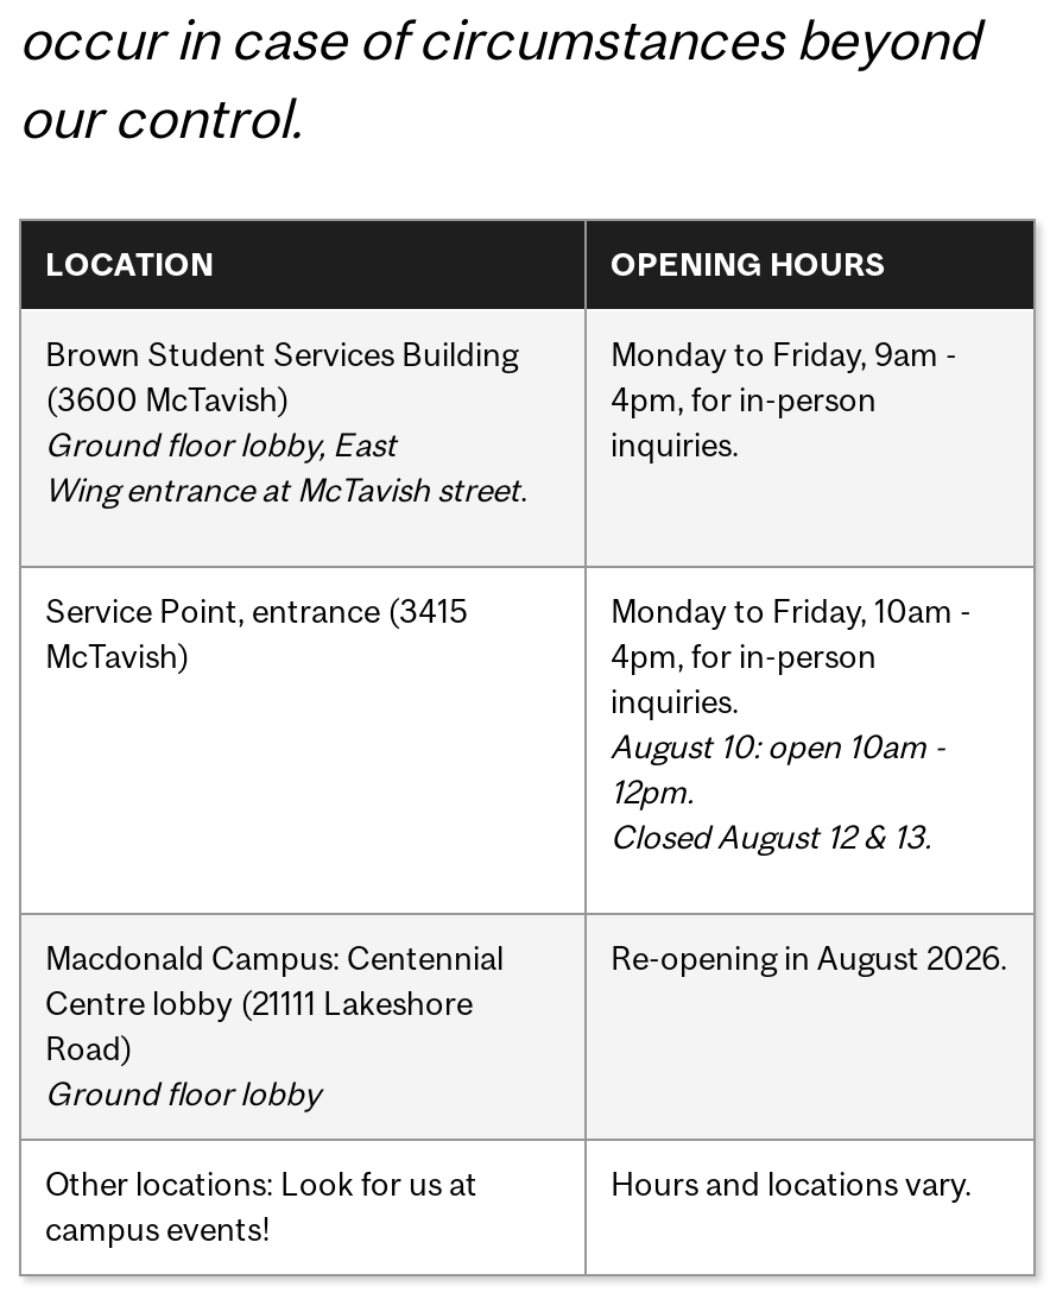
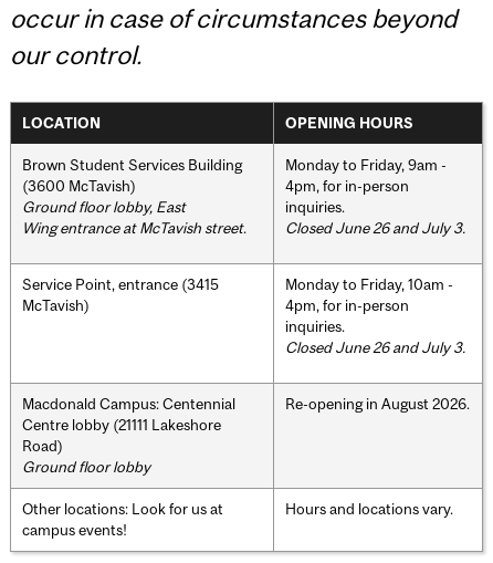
none -> [285,219,465,236] Closed June 26 and July 3.
[611,726,945,855] August 10: open 10am - | 12pm. | Closed August 12 & 13. -> [285,338,465,356] Closed June 26 and July 3.

